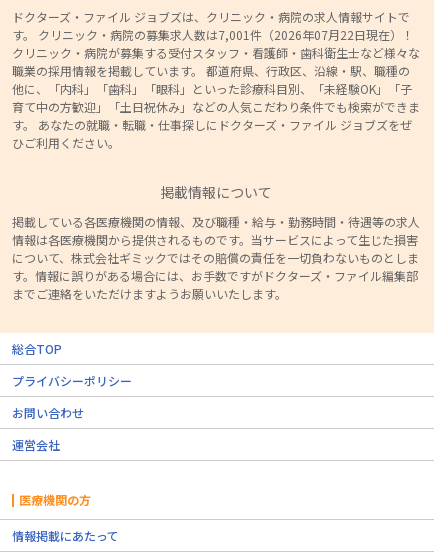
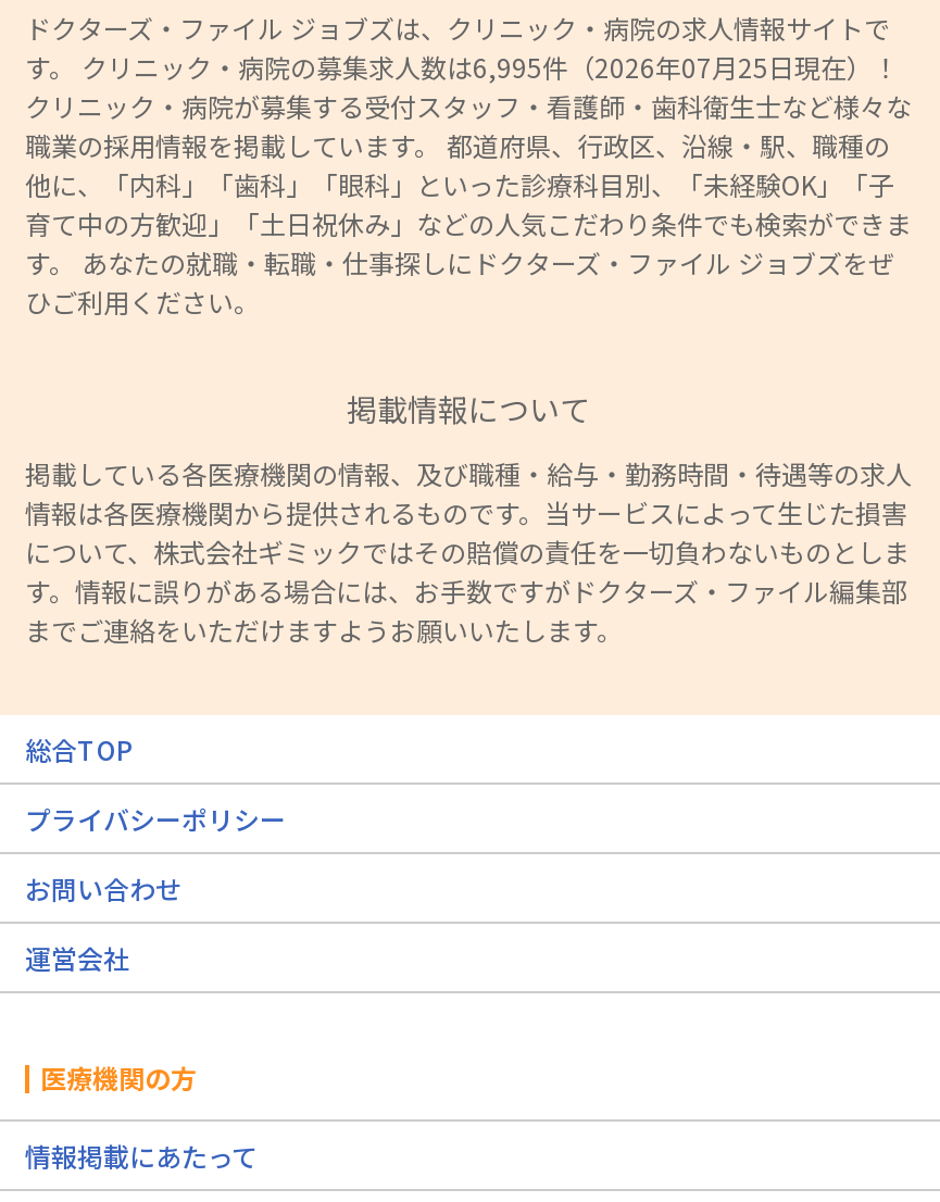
[12,26,414,43] す。 クリニック・病院の募集求人数は7,001件（2026年07月22日現在）！ -> [25,48,899,85] す。 クリニック・病院の募集求人数は6,995件（2026年07月25日現在）！

